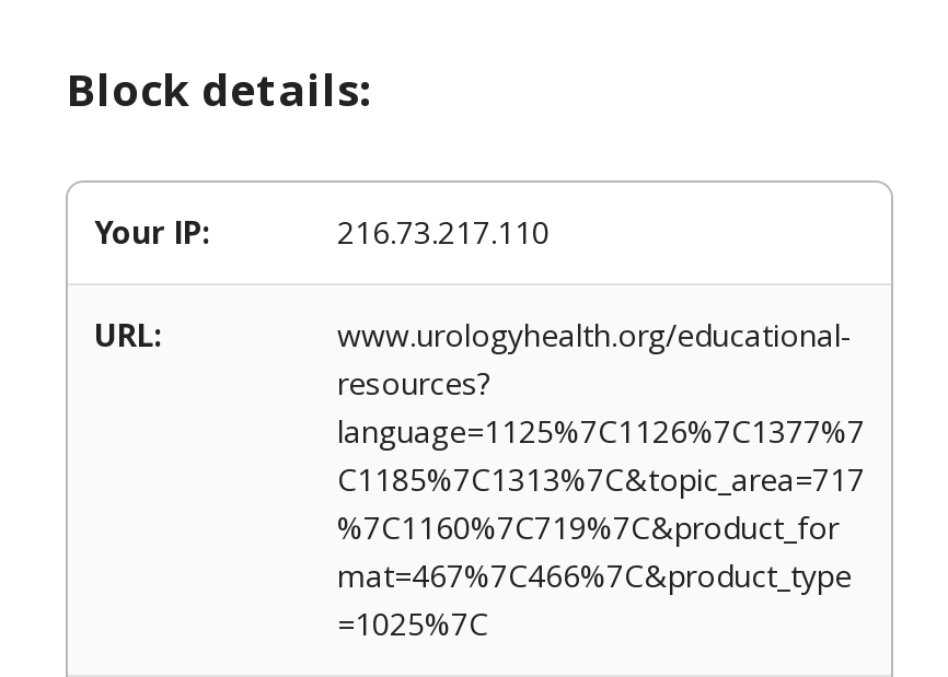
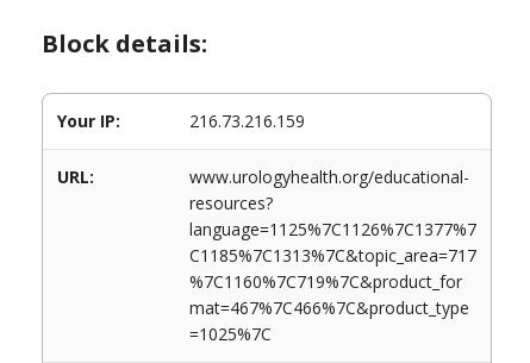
[337,211,550,253] 216.73.217.110 -> [189,109,305,132] 216.73.216.159

